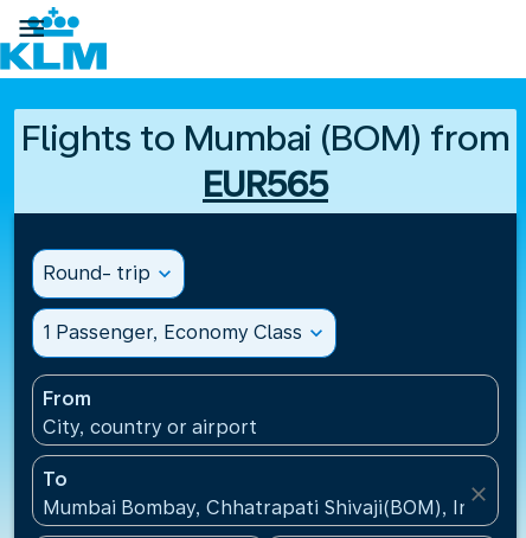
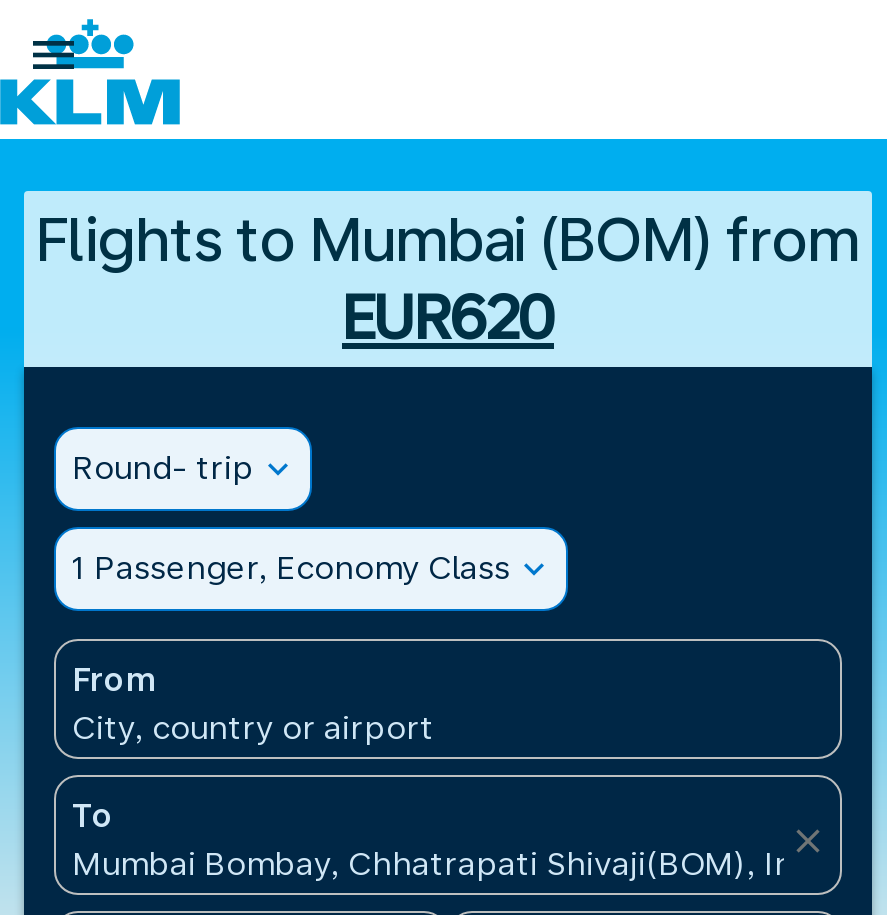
[203,162,328,205] EUR565 -> [342,281,554,353] EUR620

